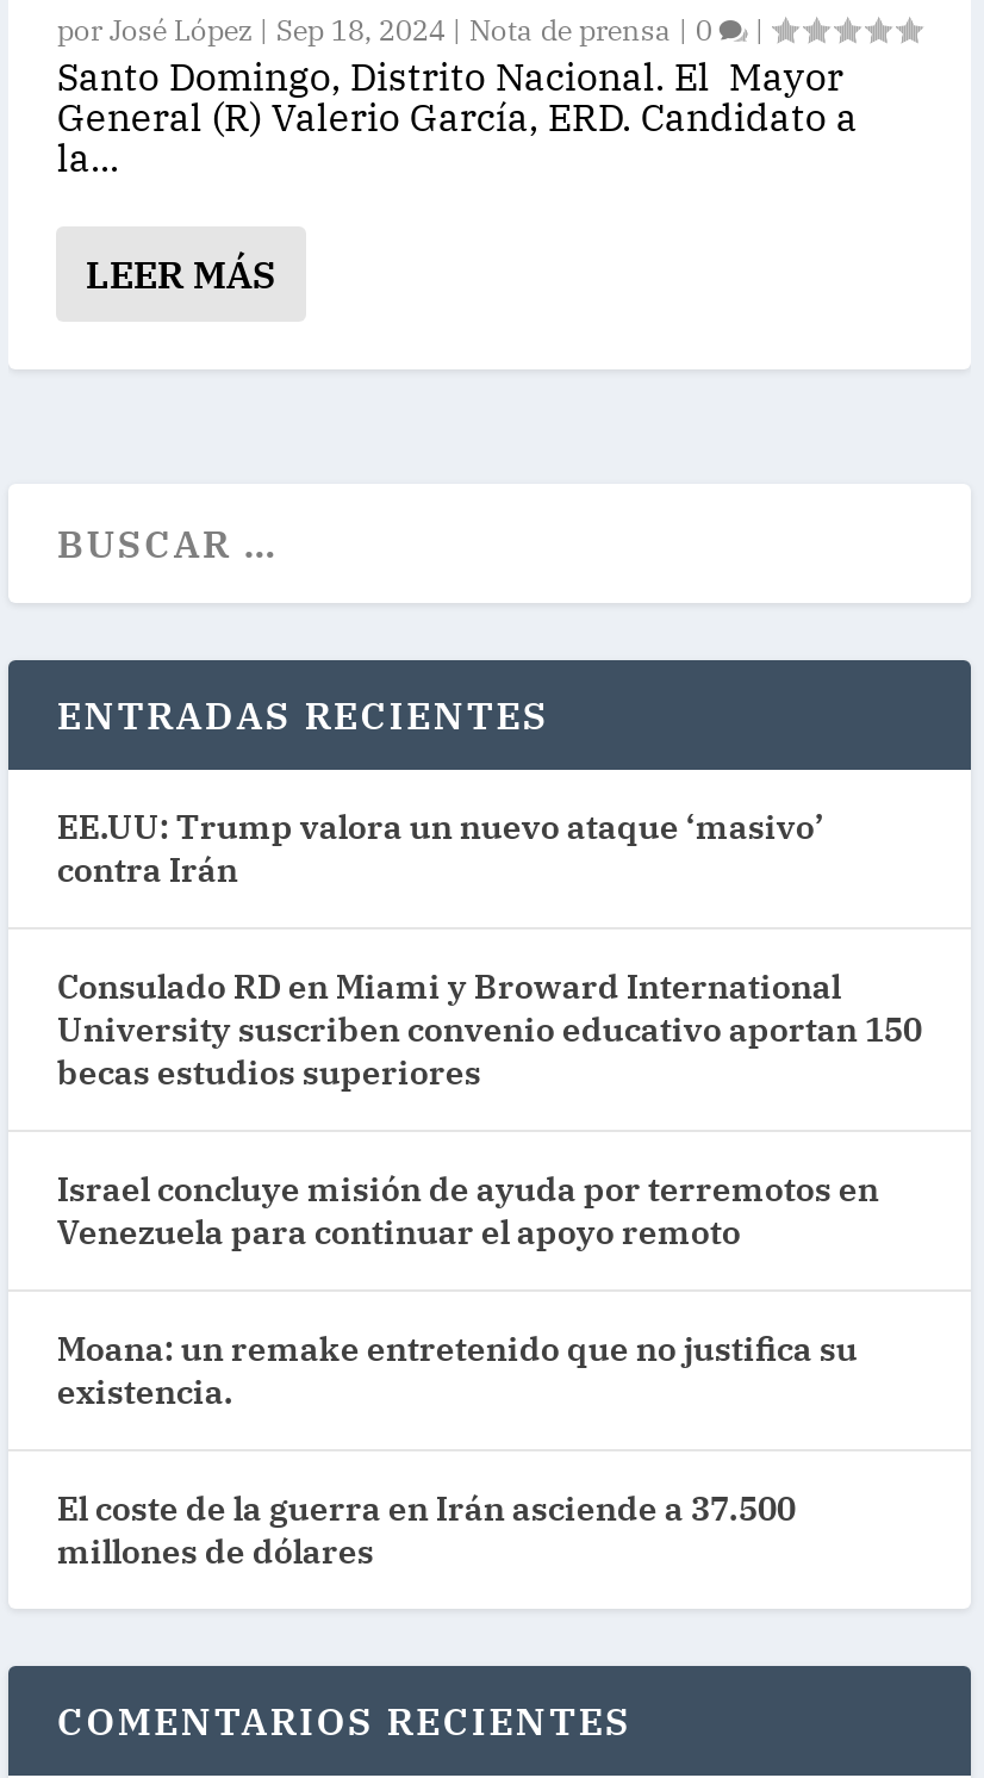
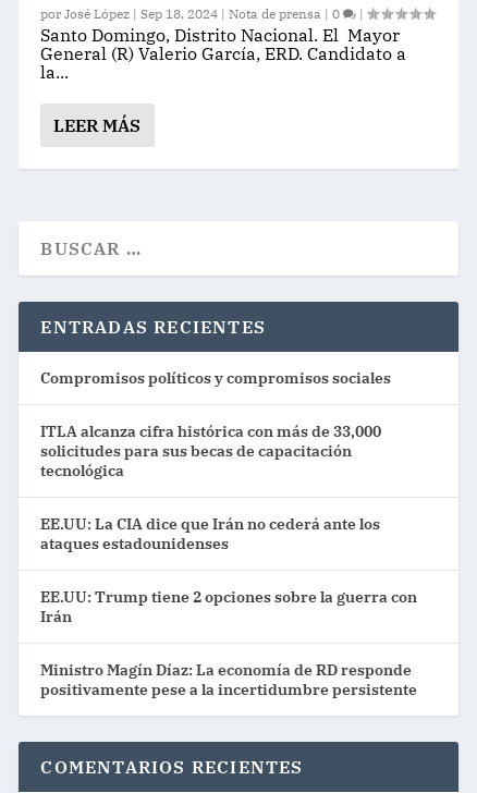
[57,805,824,891] EE.UU: Trump valora un nuevo ataque ‘masivo’ | contra Irán -> [41,368,391,388] Compromisos políticos y compromisos sociales
[57,965,922,1093] Consulado RD en Miami y Broward International | University suscriben convenio educativo aportan 150 | becas estudios superiores -> [41,421,382,480] ITLA alcanza cifra histórica con más de 33,000 | solicitudes para sus becas de capacitación | tecnológica
[57,1167,879,1253] Israel concluye misión de ayuda por terremotos en | Venezuela para continuar el apoyo remoto -> [41,514,381,553] EE.UU: La CIA dice que Irán no cederá ante los | ataques estadounidenses
[57,1327,857,1413] Moana: un remake entretenido que no justifica su | existencia. -> [41,587,418,626] EE.UU: Trump tiene 2 opciones sobre la guerra con | Irán
[57,1487,796,1573] El coste de la guerra en Irán asciende a 37.500 | millones de dólares -> [41,660,418,699] Ministro Magín Díaz: La economía de RD responde | positivamente pese a la incertidumbre persistente

